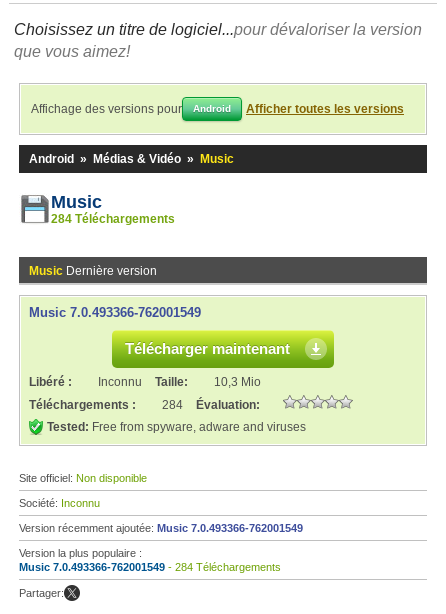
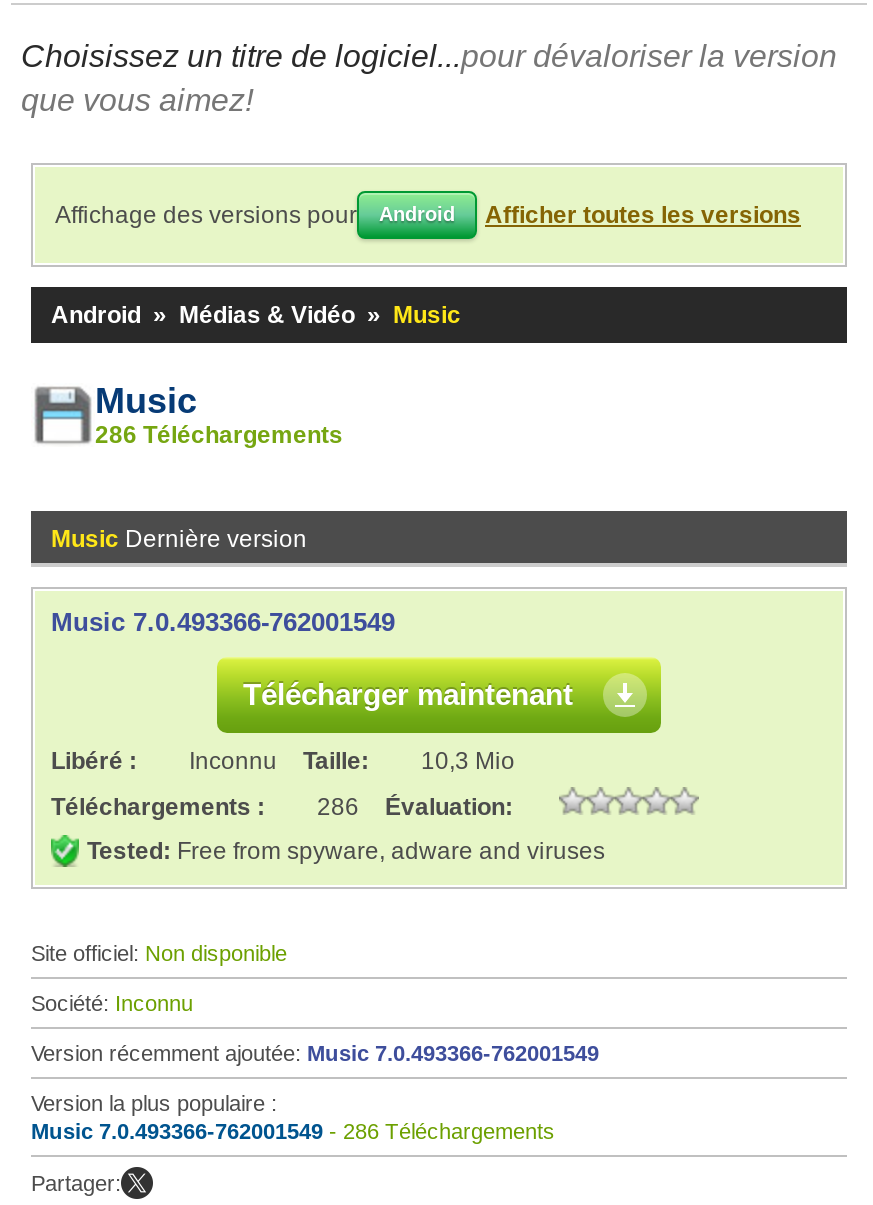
[51,212,175,226] 284 Téléchargements -> [95,421,343,449] 286 Téléchargements
[29,398,260,412] Téléchargements : 284 Évaluation: -> [51,793,513,821] Téléchargements : 286 Évaluation:
[19,561,281,573] Music 7.0.493366-762001549 - 284 Téléchargements -> [31,1119,555,1143] Music 7.0.493366-762001549 - 286 Téléchargements

